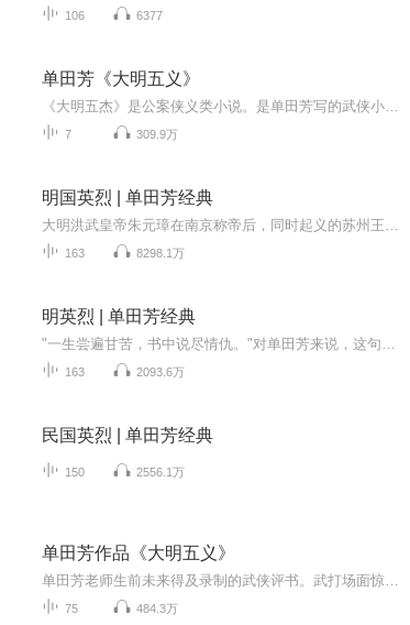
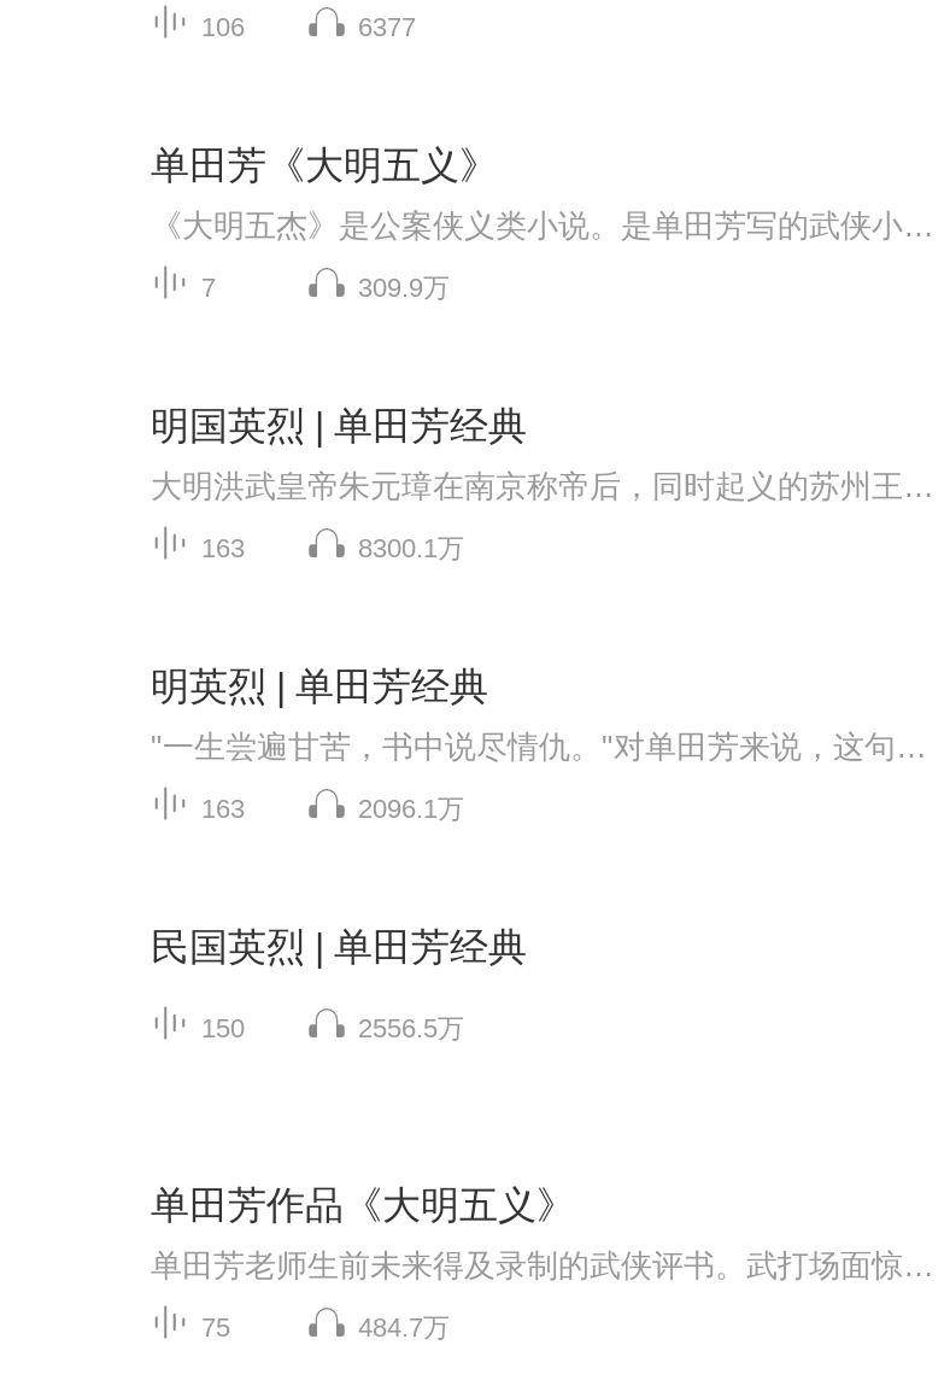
[136,246,185,259] 8298.1万 -> [358,533,464,562] 8300.1万
[136,365,185,378] 2093.6万 -> [358,793,464,822] 2096.1万
[136,465,185,478] 2556.1万 -> [358,1013,464,1042] 2556.5万
[136,602,178,615] 484.3万 -> [358,1312,450,1341] 484.7万

